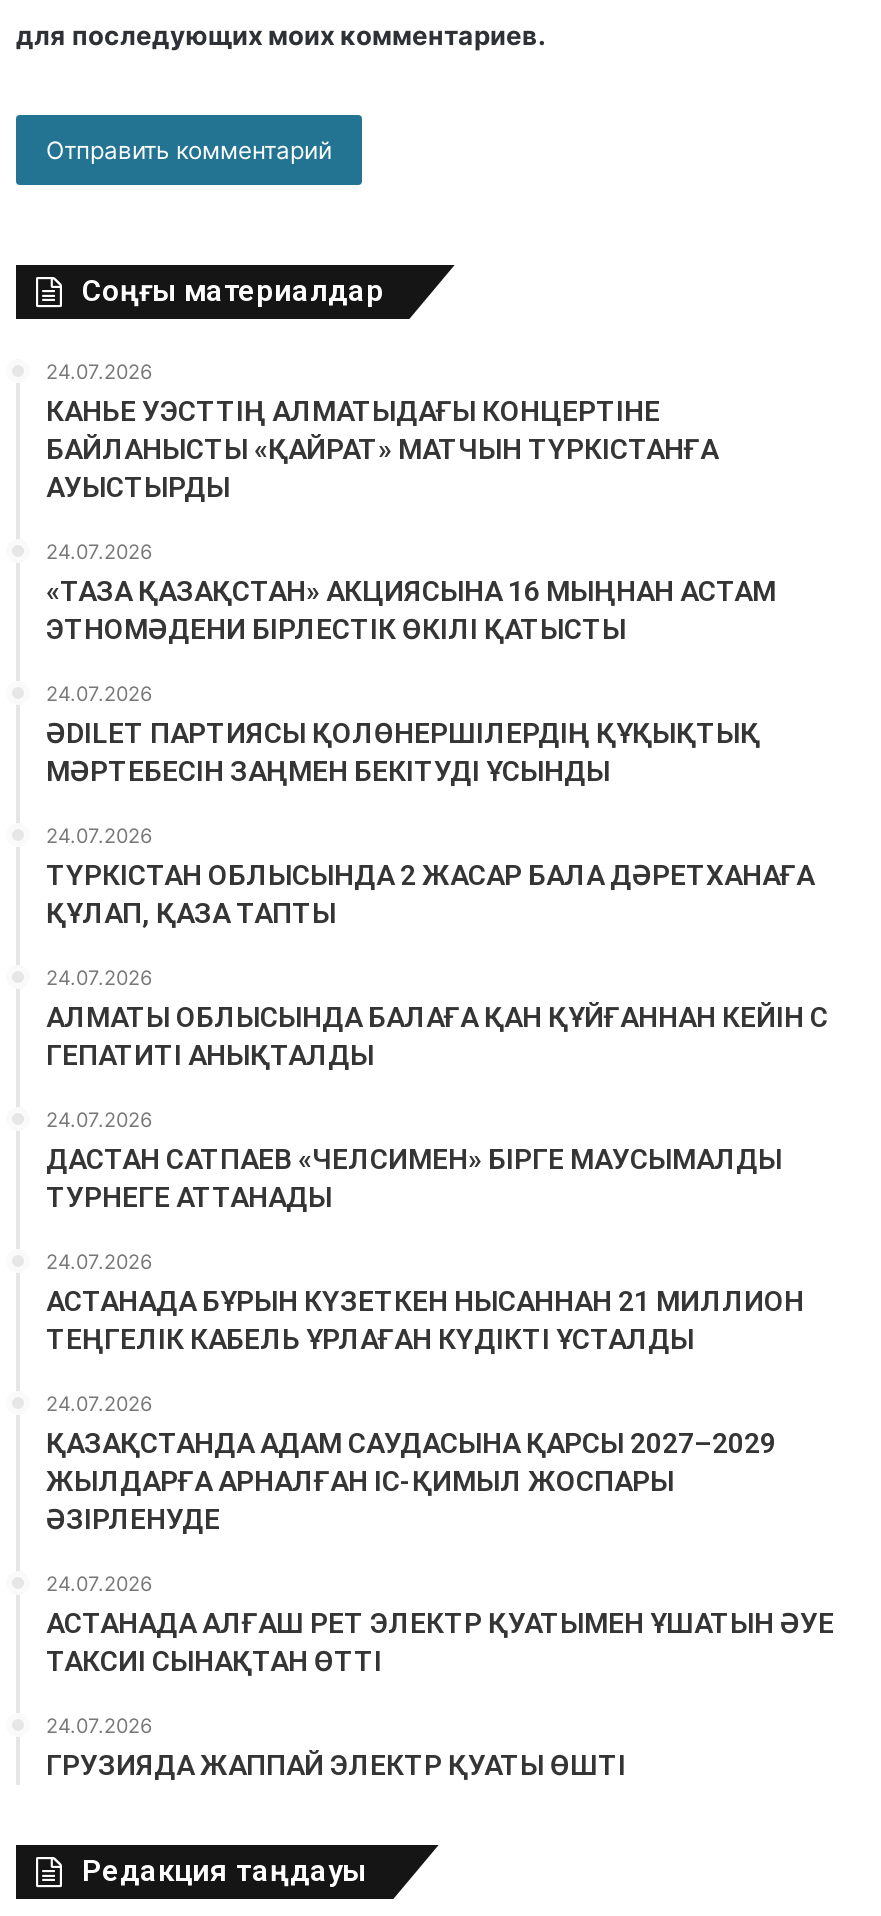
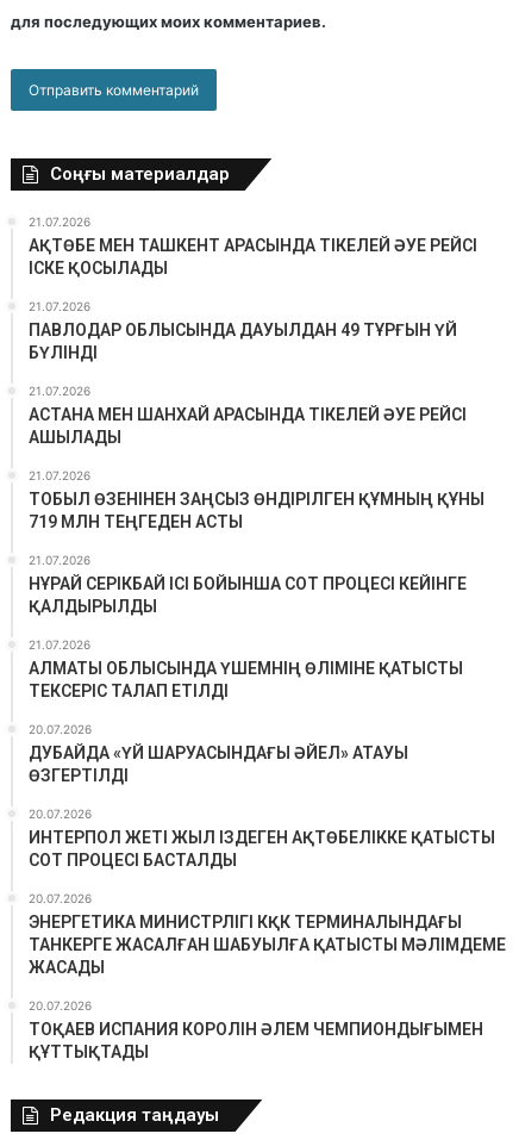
[46,358,718,502] 24.07.2026 | КАНЬЕ УЭСТТІҢ АЛМАТЫДАҒЫ КОНЦЕРТІНЕ | БАЙЛАНЫСТЫ «ҚАЙРАТ» МАТЧЫН ТҮРКІСТАНҒА | АУЫСТЫРДЫ -> [29,214,477,277] 21.07.2026 | АҚТӨБЕ МЕН ТАШКЕНТ АРАСЫНДА ТІКЕЛЕЙ ӘУЕ РЕЙСІ | ІСКЕ ҚОСЫЛАДЫ
[46,538,776,644] 24.07.2026 | «ТАЗА ҚАЗАҚСТАН» АКЦИЯСЫНА 16 МЫҢНАН АСТАМ | ЭТНОМӘДЕНИ БІРЛЕСТІК ӨКІЛІ ҚАТЫСТЫ -> [29,299,457,362] 21.07.2026 | ПАВЛОДАР ОБЛЫСЫНДА ДАУЫЛДАН 49 ТҰРҒЫН ҮЙ | БҮЛІНДІ
[46,680,760,786] 24.07.2026 | ӘDILET ПАРТИЯСЫ ҚОЛӨНЕРШІЛЕРДІҢ ҚҰҚЫҚТЫҚ | МӘРТЕБЕСІН ЗАҢМЕН БЕКІТУДІ ҰСЫНДЫ -> [29,383,467,446] 21.07.2026 | АСТАНА МЕН ШАНХАЙ АРАСЫНДА ТІКЕЛЕЙ ӘУЕ РЕЙСІ | АШЫЛАДЫ
[46,822,814,928] 24.07.2026 | ТҮРКІСТАН ОБЛЫСЫНДА 2 ЖАСАР БАЛА ДӘРЕТХАНАҒА | ҚҰЛАП, ҚАЗА ТАПТЫ -> [29,468,484,531] 21.07.2026 | ТОБЫЛ ӨЗЕНІНЕН ЗАҢСЫЗ ӨНДІРІЛГЕН ҚҰМНЫҢ ҚҰНЫ | 719 МЛН ТЕҢГЕДЕН АСТЫ
[46,964,828,1070] 24.07.2026 | АЛМАТЫ ОБЛЫСЫНДА БАЛАҒА ҚАН ҚҰЙҒАННАН КЕЙІН С | ГЕПАТИТІ АНЫҚТАЛДЫ -> [29,552,467,615] 21.07.2026 | НҰРАЙ СЕРІКБАЙ ІСІ БОЙЫНША СОТ ПРОЦЕСІ КЕЙІНГЕ | ҚАЛДЫРЫЛДЫ
[46,1106,782,1212] 24.07.2026 | ДАСТАН САТПАЕВ «ЧЕЛСИМЕН» БІРГЕ МАУСЫМАЛДЫ | ТУРНЕГЕ АТТАНАДЫ -> [29,637,463,700] 21.07.2026 | АЛМАТЫ ОБЛЫСЫНДА ҮШЕМНІҢ ӨЛІМІНЕ ҚАТЫСТЫ | ТЕКСЕРІС ТАЛАП ЕТІЛДІ
[46,1248,804,1354] 24.07.2026 | АСТАНАДА БҰРЫН КҮЗЕТКЕН НЫСАННАН 21 МИЛЛИОН | ТЕҢГЕЛІК КАБЕЛЬ ҰРЛАҒАН КҮДІКТІ ҰСТАЛДЫ -> [29,721,408,785] 20.07.2026 | ДУБАЙДА «ҮЙ ШАРУАСЫНДАҒЫ ӘЙЕЛ» АТАУЫ | ӨЗГЕРТІЛДІ
[46,1390,776,1534] 24.07.2026 | ҚАЗАҚСТАНДА АДАМ САУДАСЫНА ҚАРСЫ 2027–2029 | ЖЫЛДАРҒА АРНАЛҒАН ІС-ҚИМЫЛ ЖОСПАРЫ | ӘЗІРЛЕНУДЕ -> [29,806,495,869] 20.07.2026 | ИНТЕРПОЛ ЖЕТІ ЖЫЛ ІЗДЕГЕН АҚТӨБЕЛІККЕ ҚАТЫСТЫ | СОТ ПРОЦЕСІ БАСТАЛДЫ
[46,1570,834,1676] 24.07.2026 | АСТАНАДА АЛҒАШ РЕТ ЭЛЕКТР ҚУАТЫМЕН ҰШАТЫН ӘУЕ | ТАКСИІ СЫНАҚТАН ӨТТІ -> [29,891,506,976] 20.07.2026 | ЭНЕРГЕТИКА МИНИСТРЛІГІ КҚК ТЕРМИНАЛЫНДАҒЫ | ТАНКЕРГЕ ЖАСАЛҒАН ШАБУЫЛҒА ҚАТЫСТЫ МӘЛІМДЕМЕ | ЖАСАДЫ
[46,1712,626,1780] 24.07.2026 | ГРУЗИЯДА ЖАППАЙ ЭЛЕКТР ҚУАТЫ ӨШТІ -> [29,998,483,1061] 20.07.2026 | ТОҚАЕВ ИСПАНИЯ КОРОЛІН ӘЛЕМ ЧЕМПИОНДЫҒЫМЕН | ҚҰТТЫҚТАДЫ

